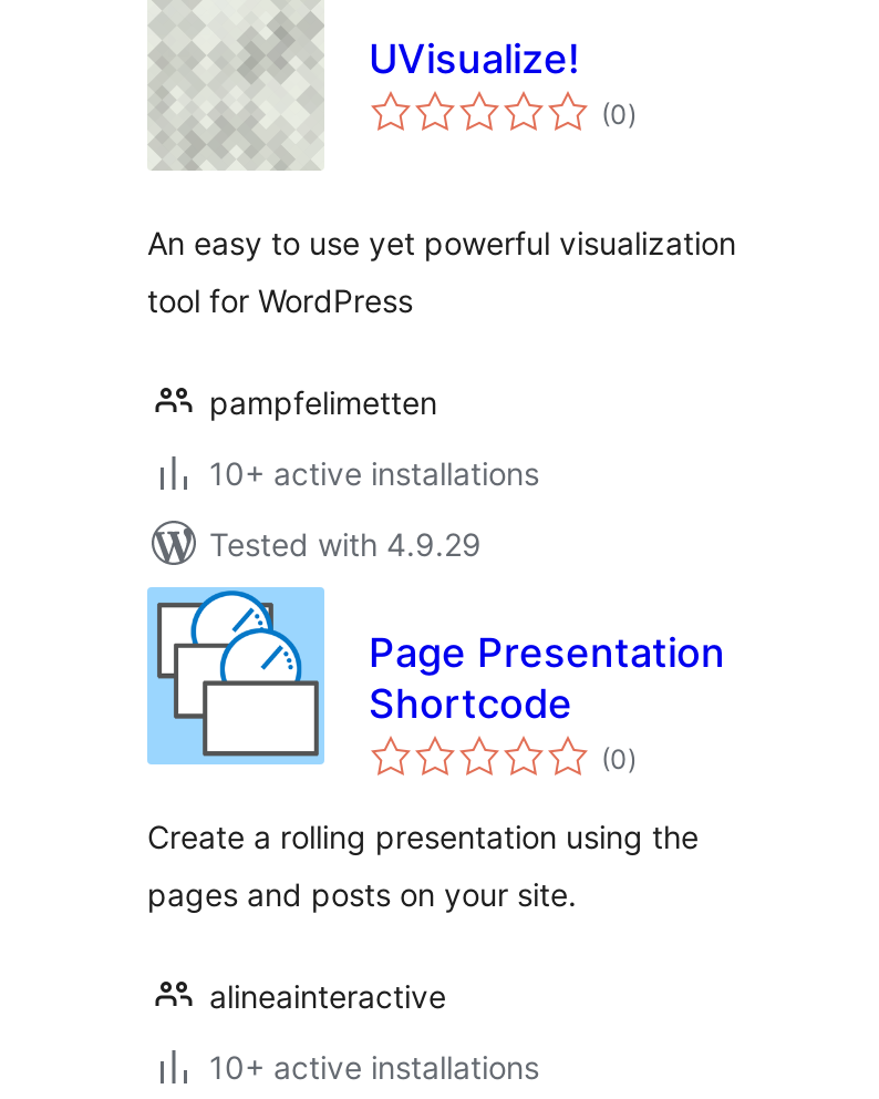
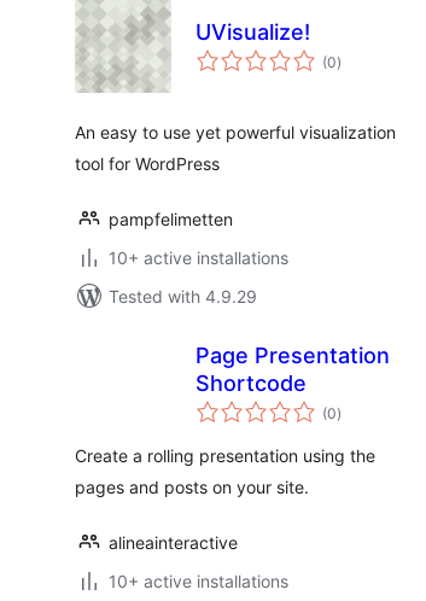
[145,585,327,767] [image] -> none

